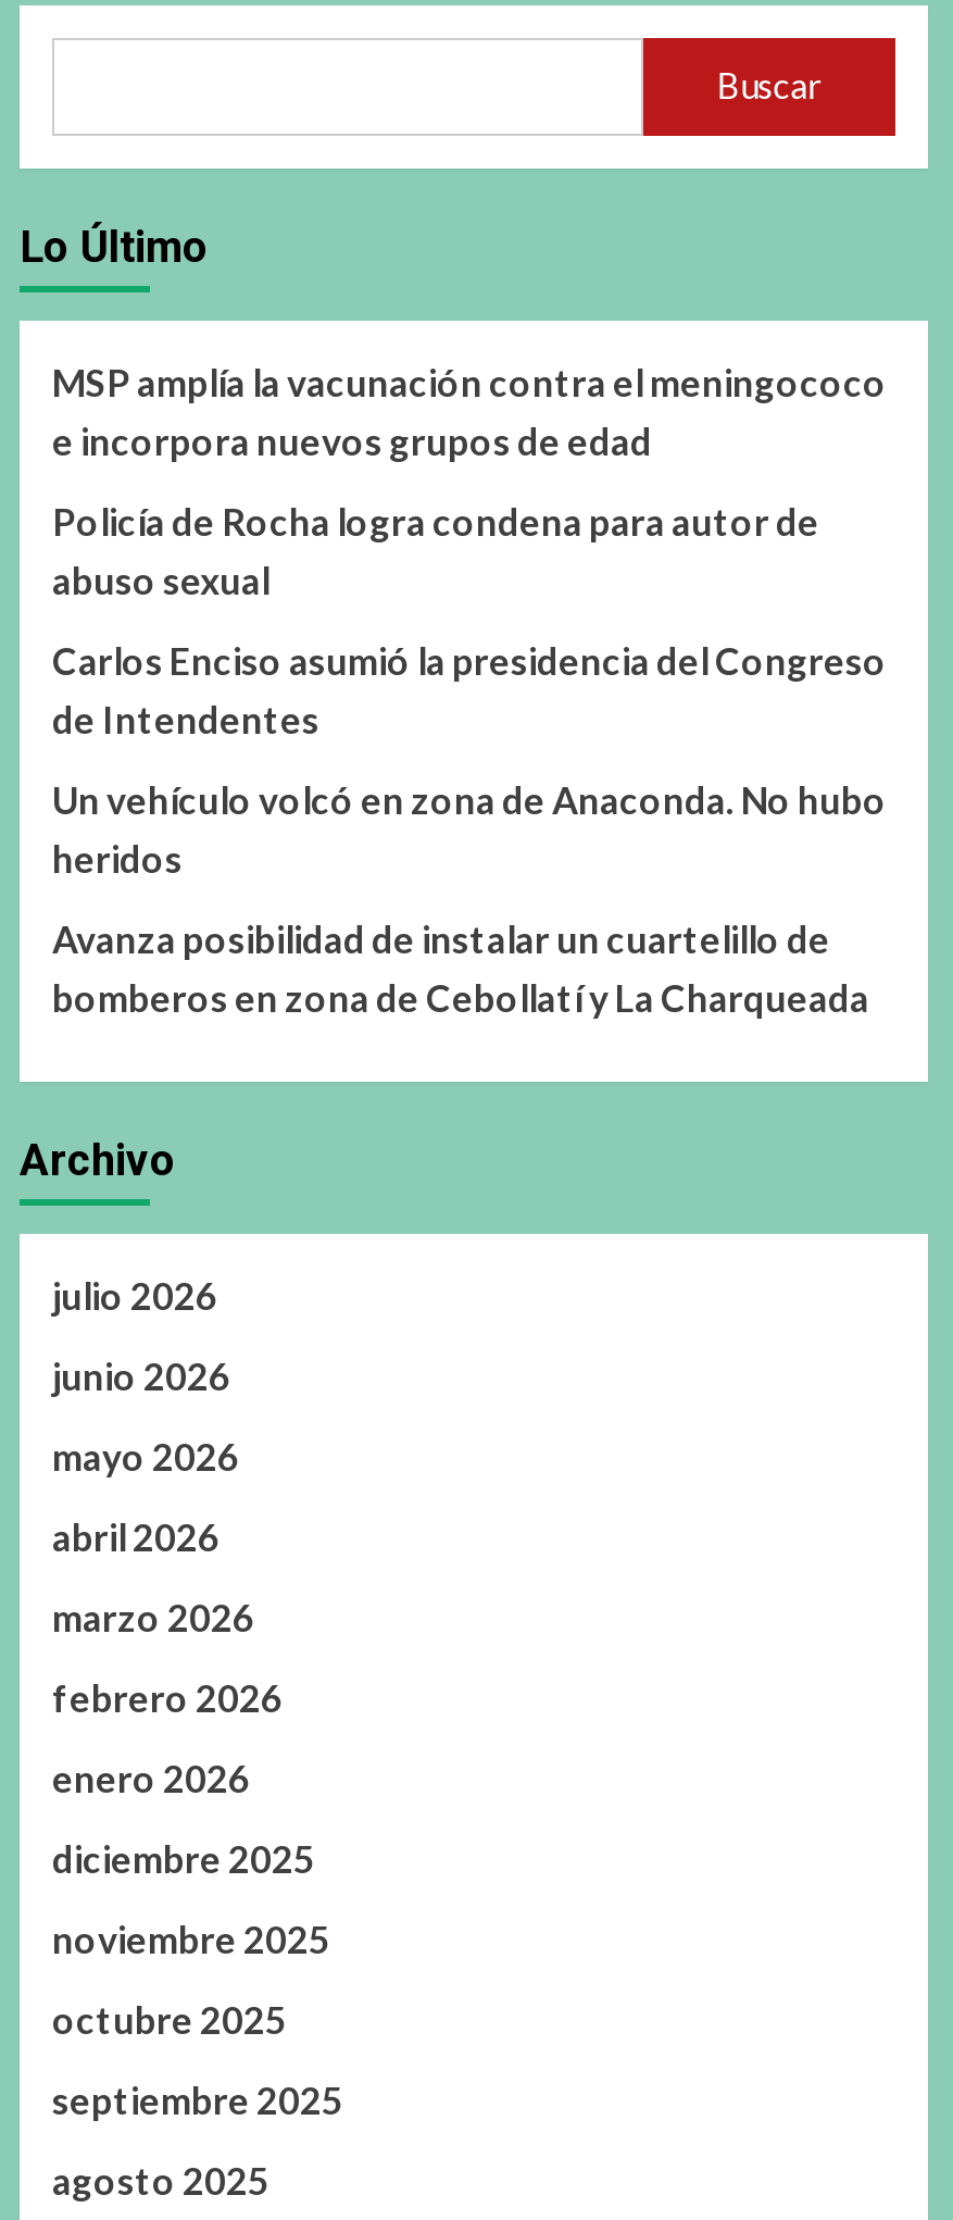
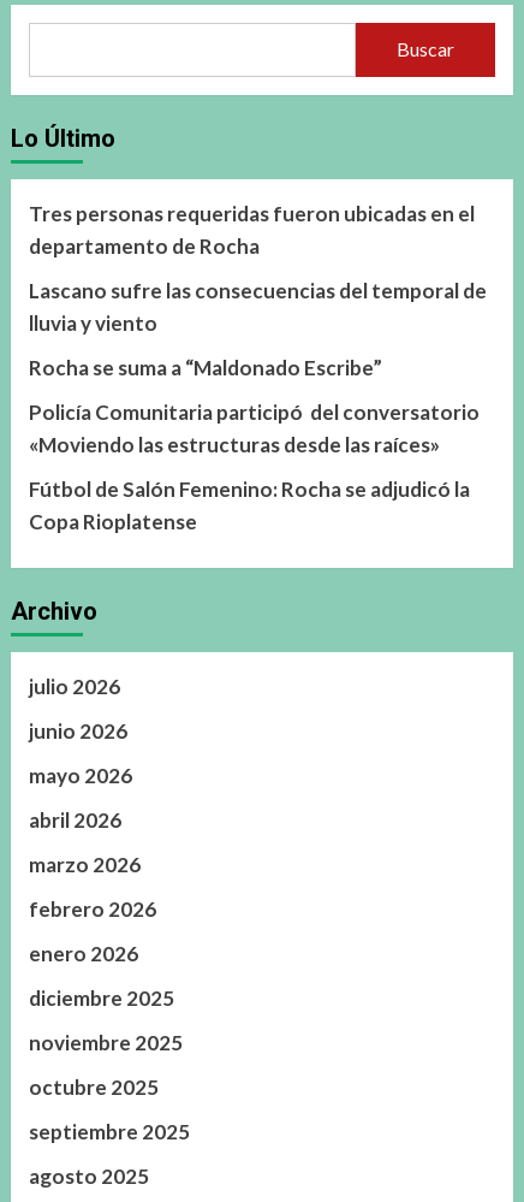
[52,359,887,463] MSP amplía la vacunación contra el meningococo | e incorpora nuevos grupos de edad -> [29,201,475,259] Tres personas requeridas fueron ubicadas en el | departamento de Rocha
[52,498,819,602] Policía de Rocha logra condena para autor de | abuso sexual -> [29,278,487,336] Lascano sufre las consecuencias del temporal de | lluvia y viento
[52,637,887,741] Carlos Enciso asumió la presidencia del Congreso | de Intendentes -> [29,355,382,380] Rocha se suma a “Maldonado Escribe”
[52,776,887,880] Un vehículo volcó en zona de Anaconda. No hubo | heridos -> [29,399,480,457] Policía Comunitaria participó del conversatorio | «Moviendo las estructuras desde las raíces»
[52,915,869,1020] Avanza posibilidad de instalar un cuartelillo de | bomberos en zona de Cebollatí y La Charqueada -> [29,476,470,534] Fútbol de Salón Femenino: Rocha se adjudicó la | Copa Rioplatense

